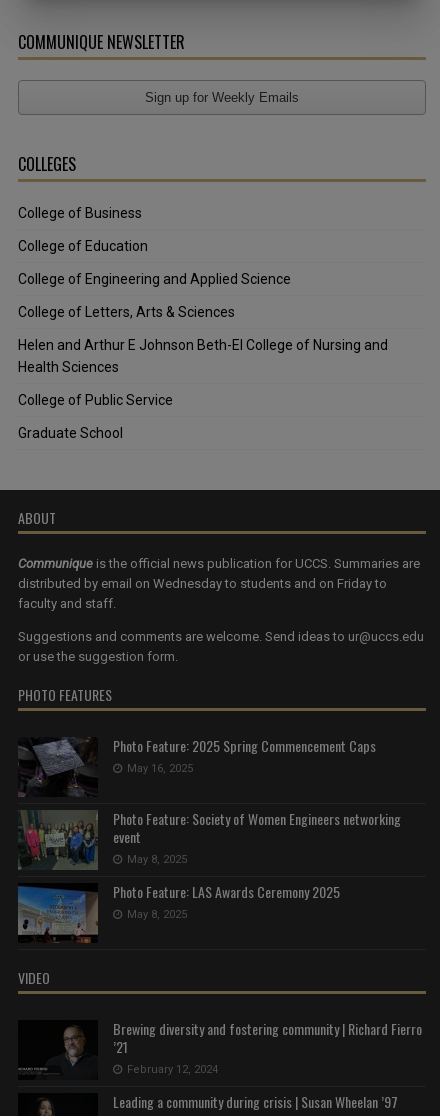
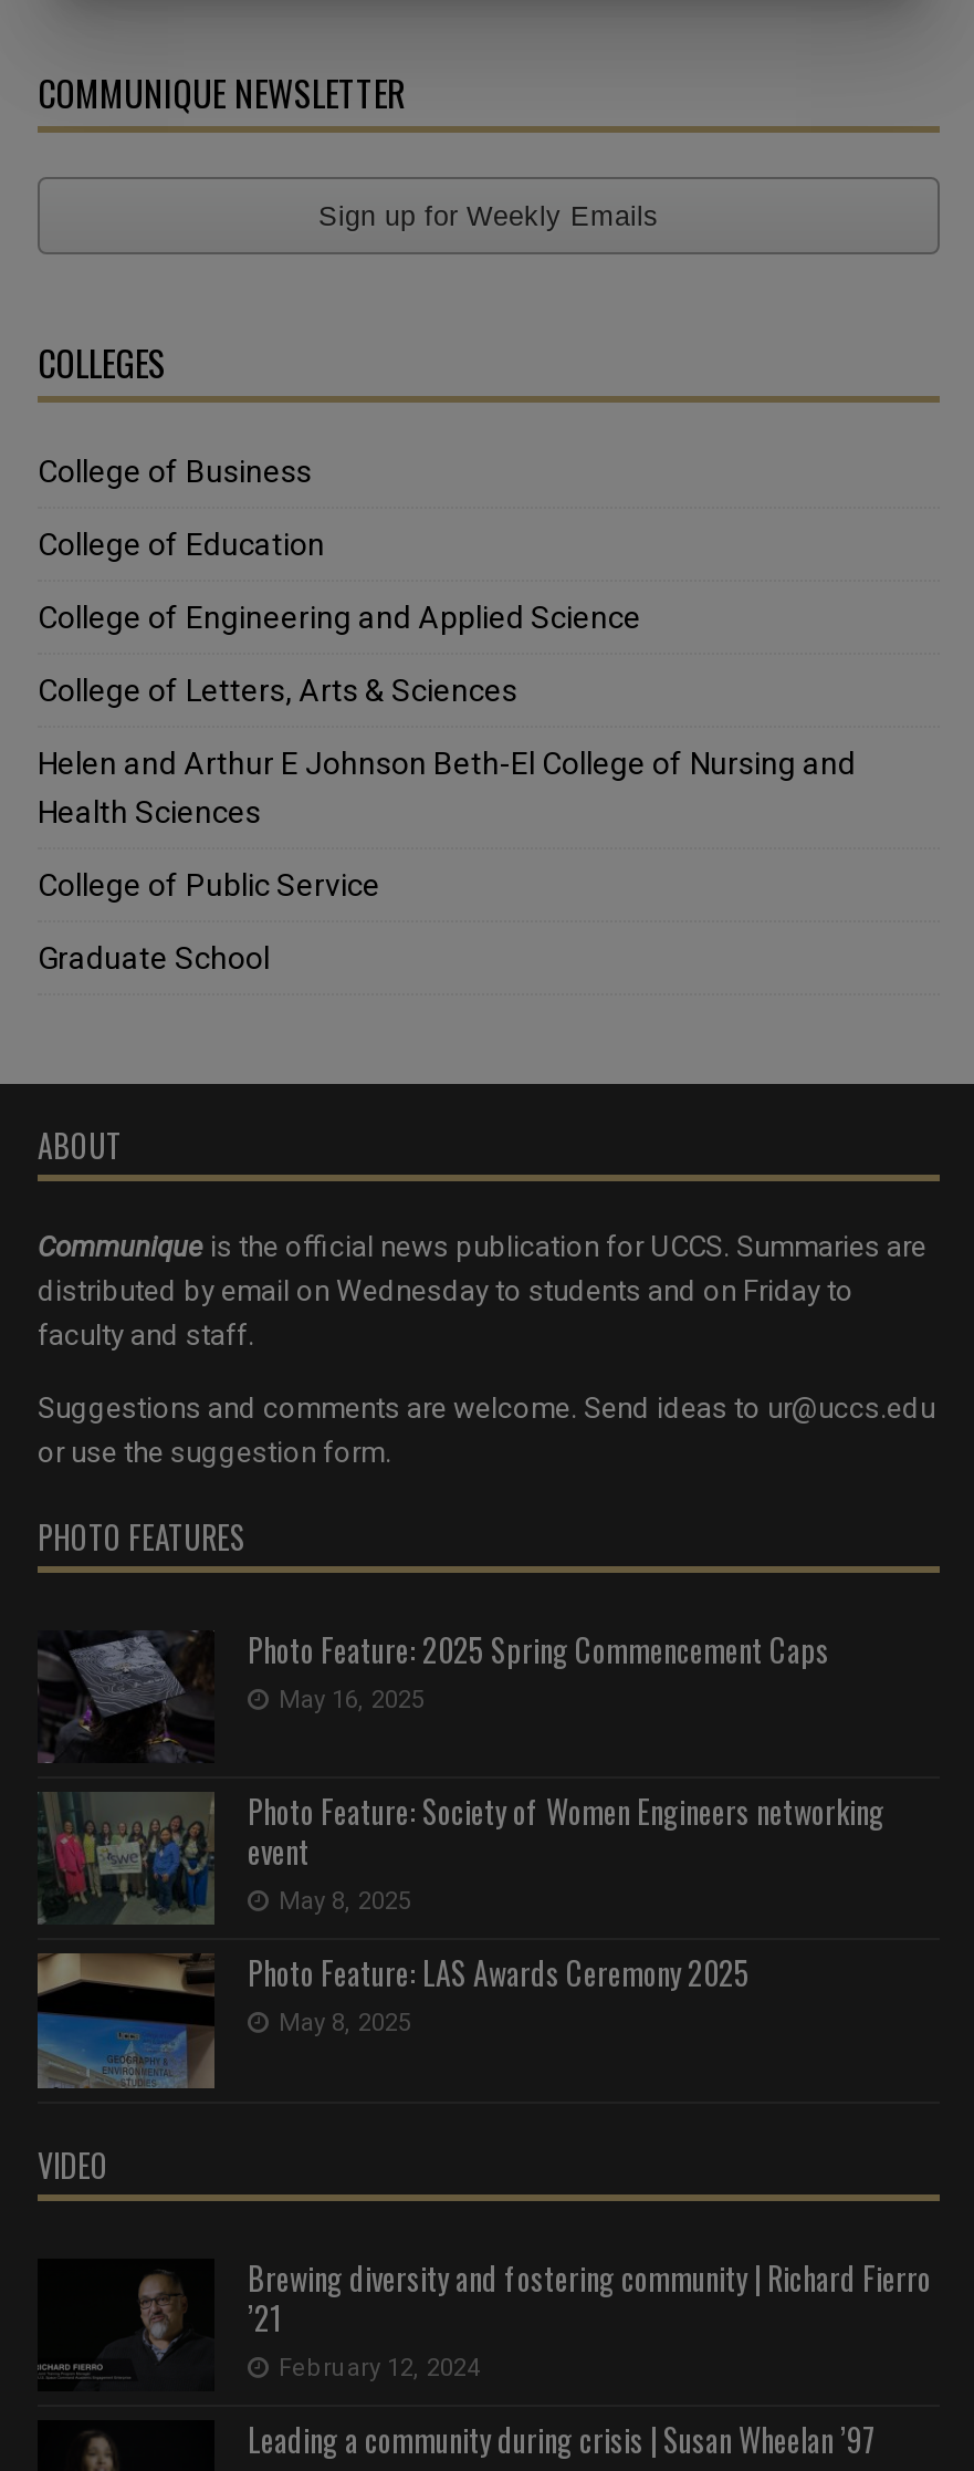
[17,883,99,944] [image] -> [35,1951,217,2091] [image]

